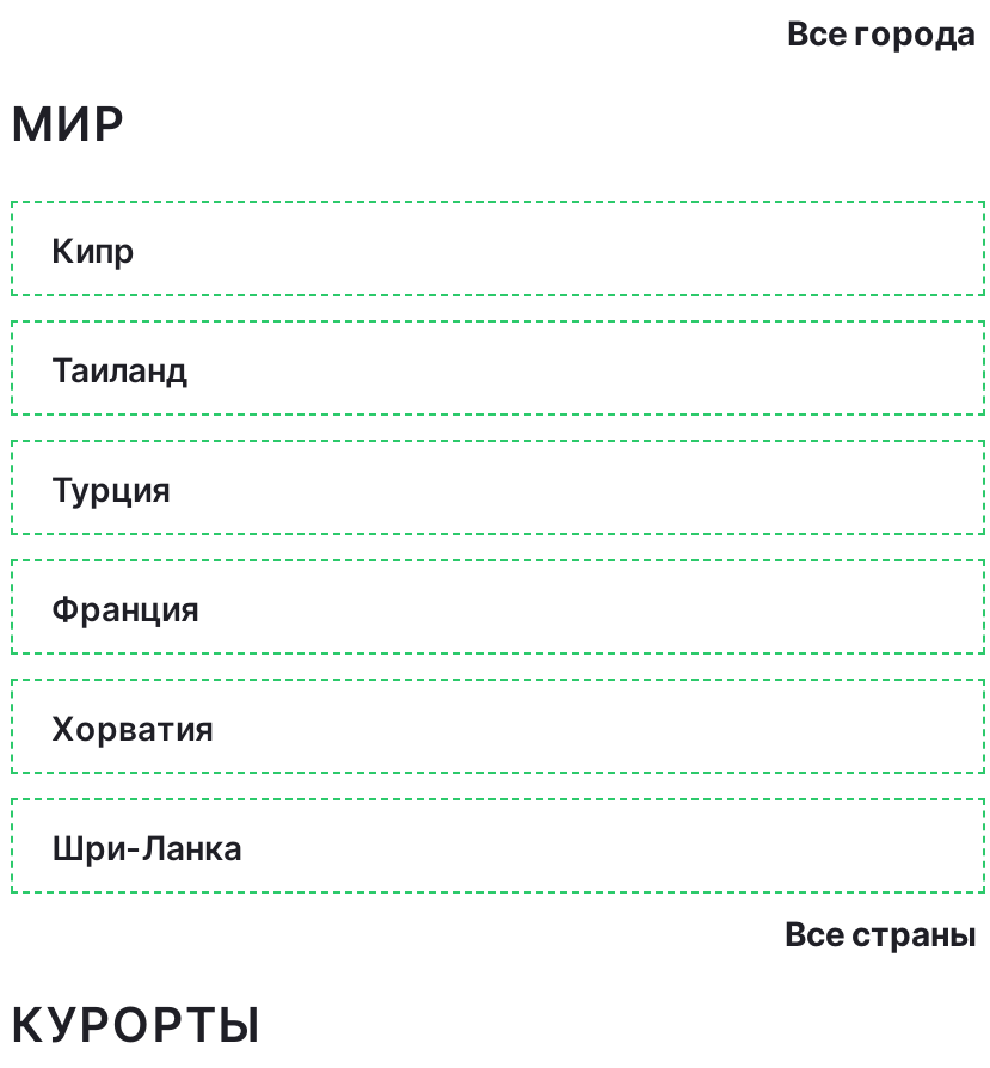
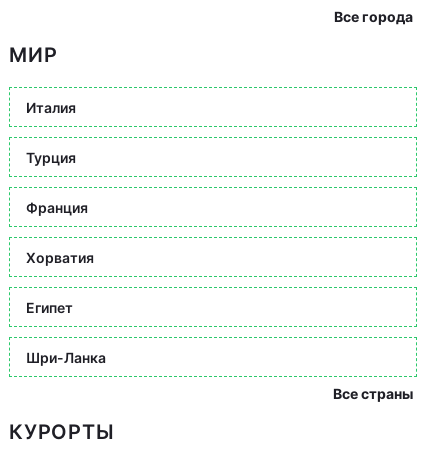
[51,228,187,388] Кипр | Таиланд -> [26,98,76,115] Италия
moved [51,467,214,747] -> [26,148,94,265]: Турция | Франция | Хорватия
none -> [26,298,73,315] Египет

